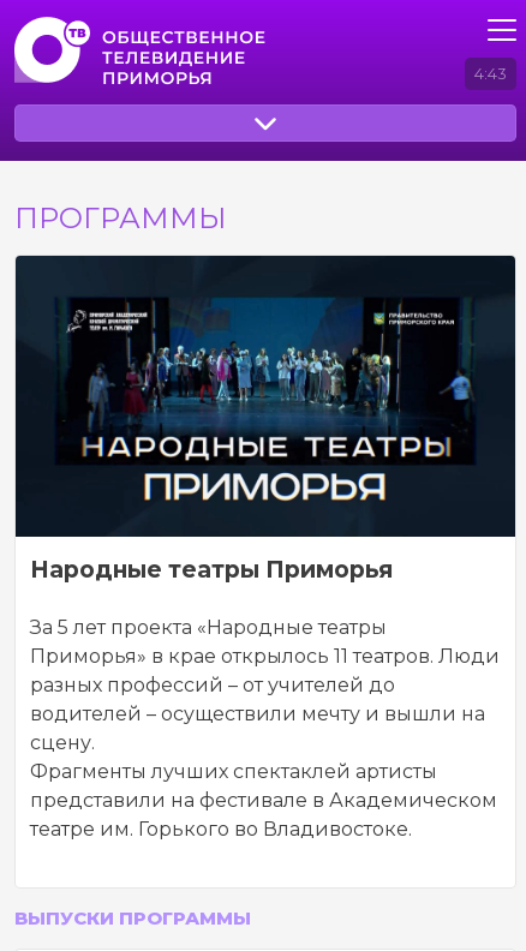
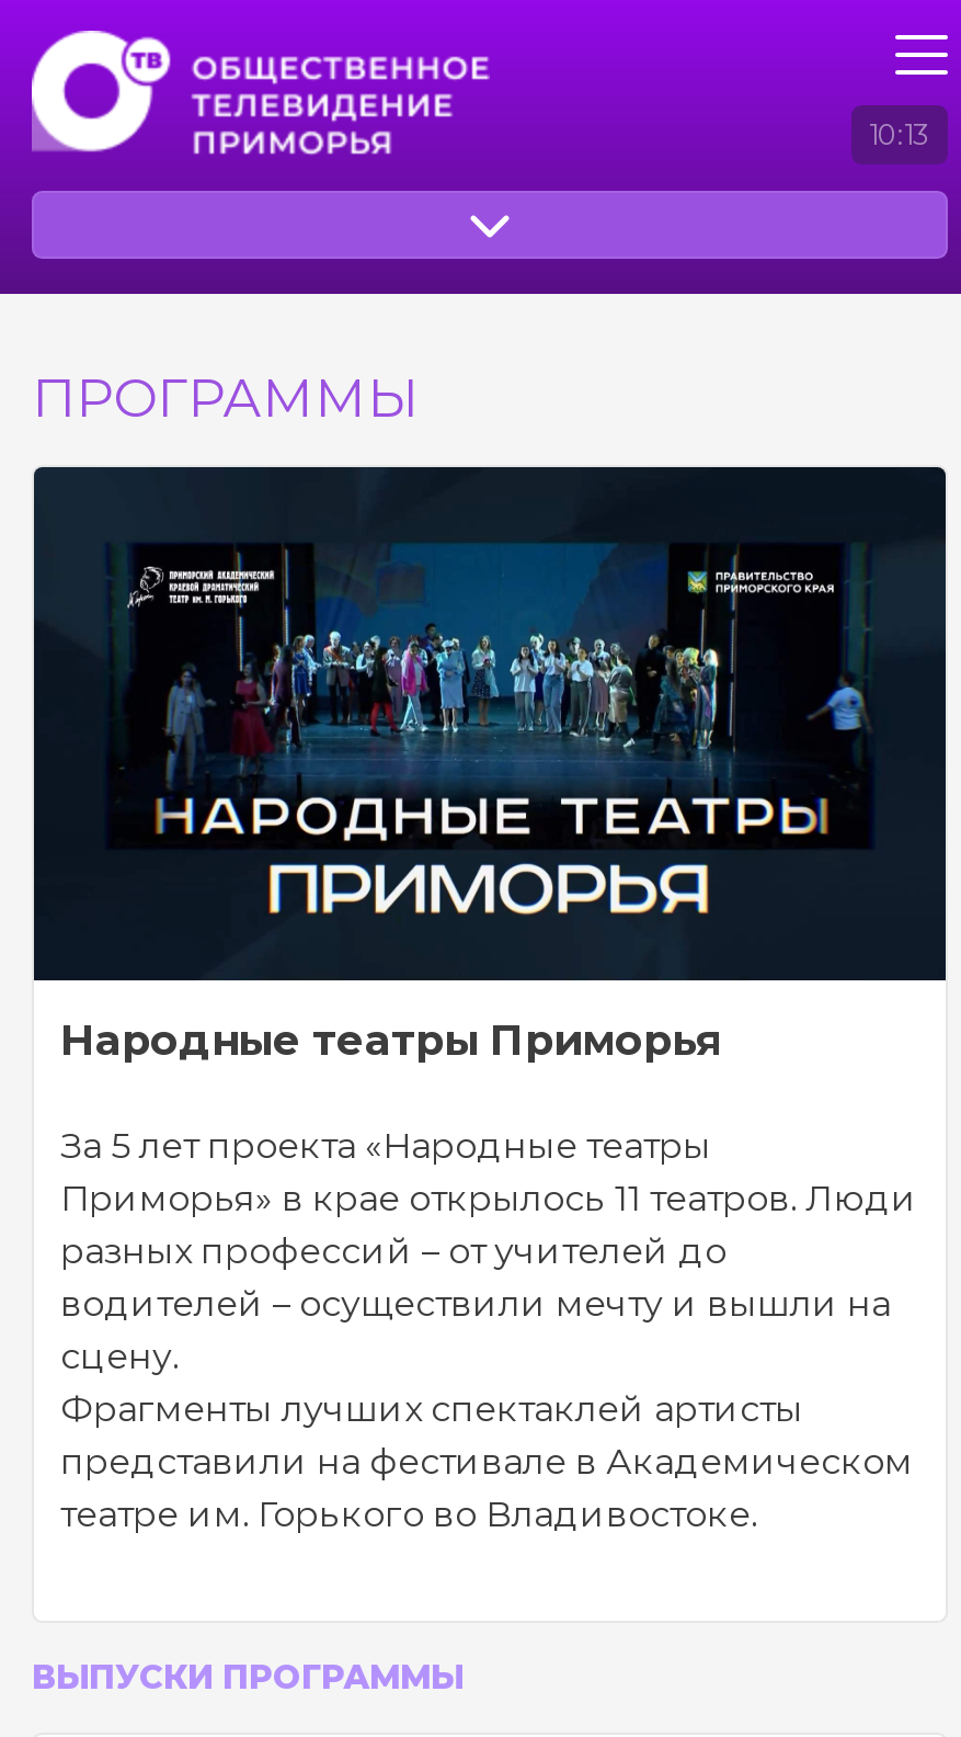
[474,65,507,83] 4:43 -> [869,118,930,151] 10:13

